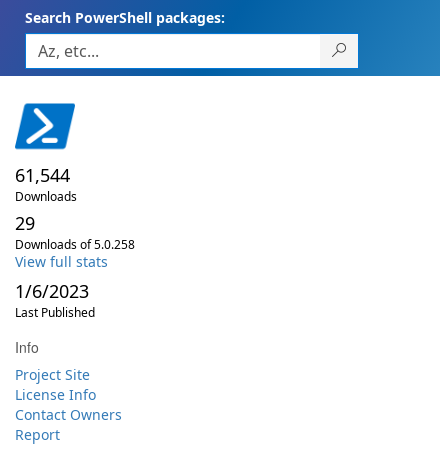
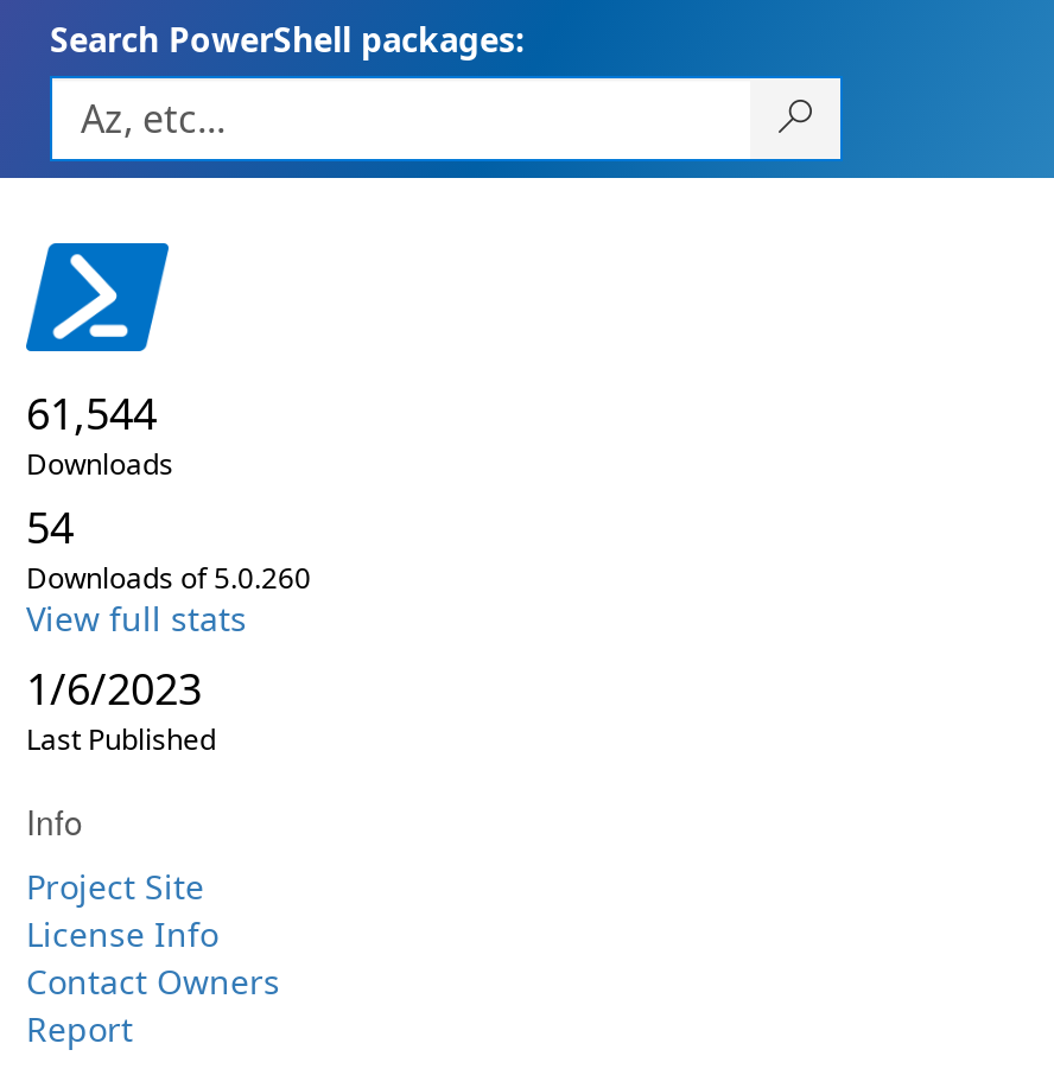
[15,211,35,235] 29 -> [26,498,74,555] 54
[15,236,135,253] Downloads of 5.0.258 -> [26,558,311,598] Downloads of 5.0.260

